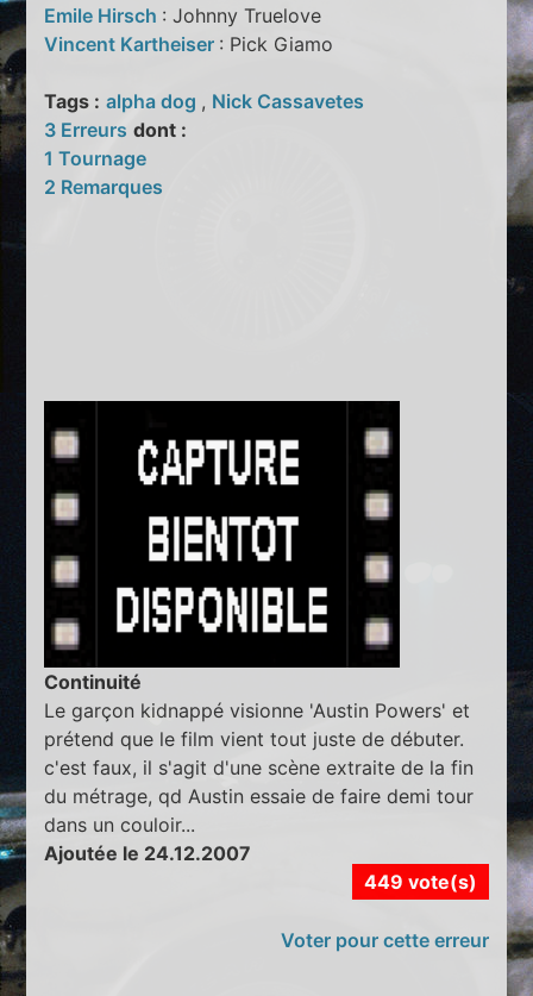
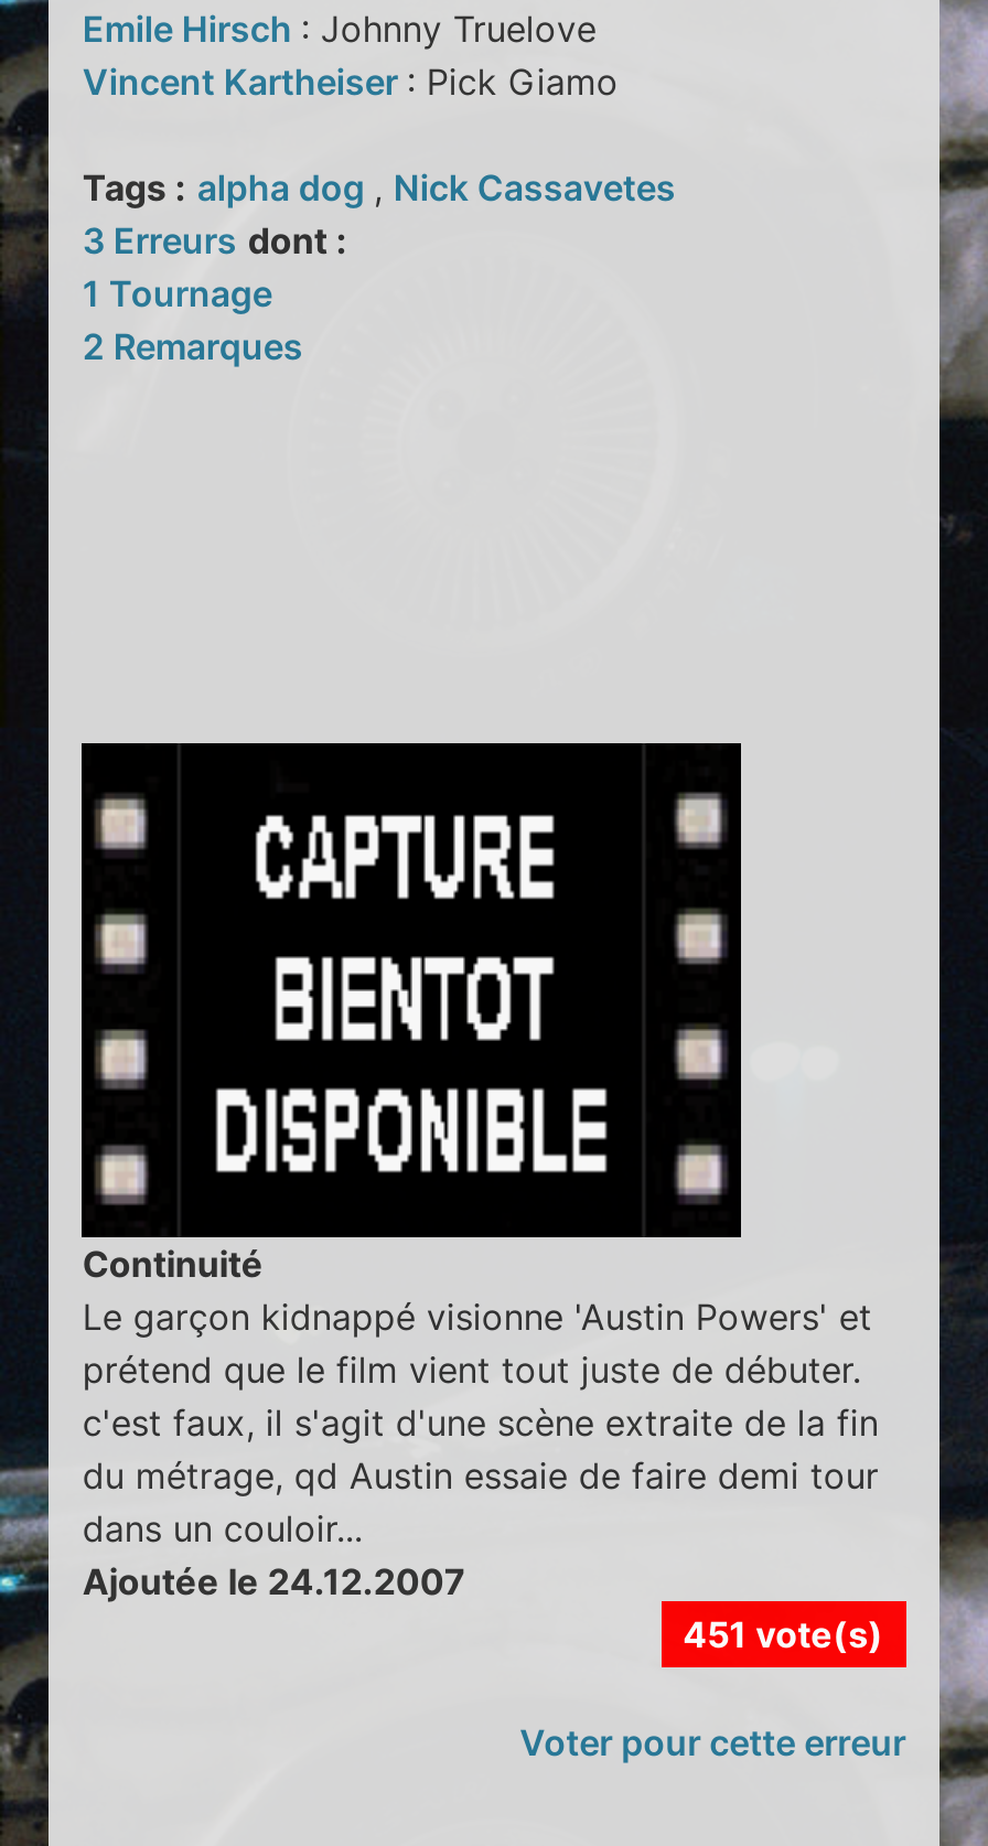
[364,869,477,893] 449 vote(s) -> [683,1611,883,1655] 451 vote(s)

